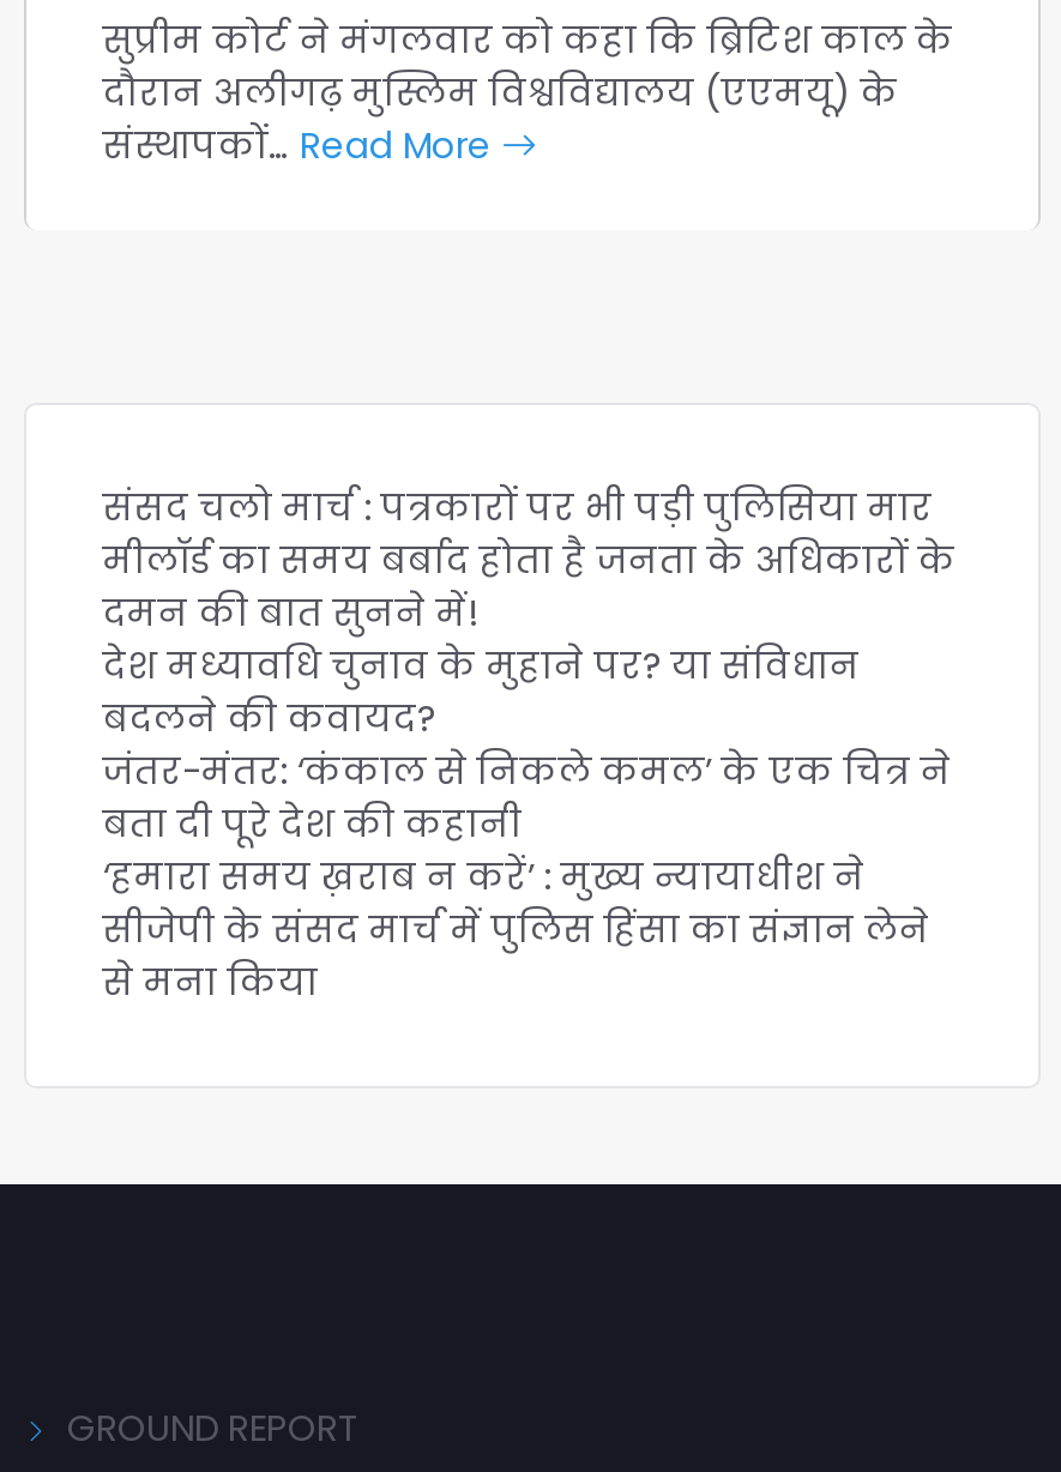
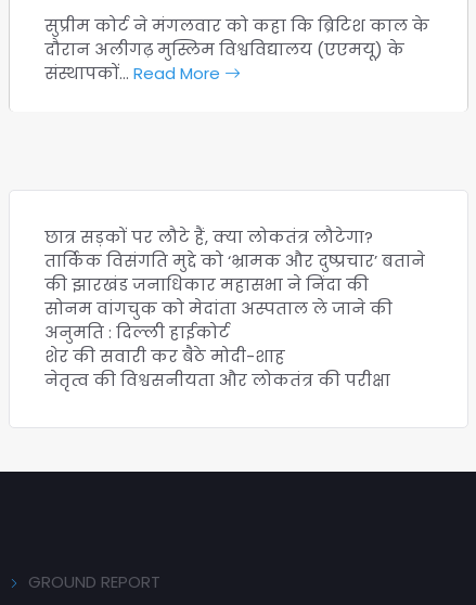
[103,482,957,1007] संसद चलो मार्च : पत्रकारों पर भी पड़ी पुलिसिया मार | मीलॉर्ड का समय बर्बाद होता है जनता के अधिकारों के | दमन की बात सुनने में! | देश मध्यावधि चुनाव के मुहाने पर? या संविधान | बदलने की कवायद? | जंतर-मंतर: ‘कंकाल से निकले कमल’ के एक चित्र ने | बता दी पूरे देश की कहानी | ‘हमारा समय ख़राब न करें’ : मुख्य न्यायाधीश ने | सीजेपी के संसद मार्च में पुलिस हिंसा का संज्ञान लेने | से मना किया -> [44,226,425,391] छात्र सड़कों पर लौटे हैं, क्या लोकतंत्र लौटेगा? | तार्किक विसंगति मुद्दे को ‘भ्रामक और दुष्प्रचार’ बताने | की झारखंड जनाधिकार महासभा ने निंदा की | सोनम वांगचुक को मेदांता अस्पताल ले जाने की | अनुमति : दिल्ली हाईकोर्ट | शेर की सवारी कर बैठे मोदी-शाह | नेतृत्व की विश्वसनीयता और लोकतंत्र की परीक्षा

